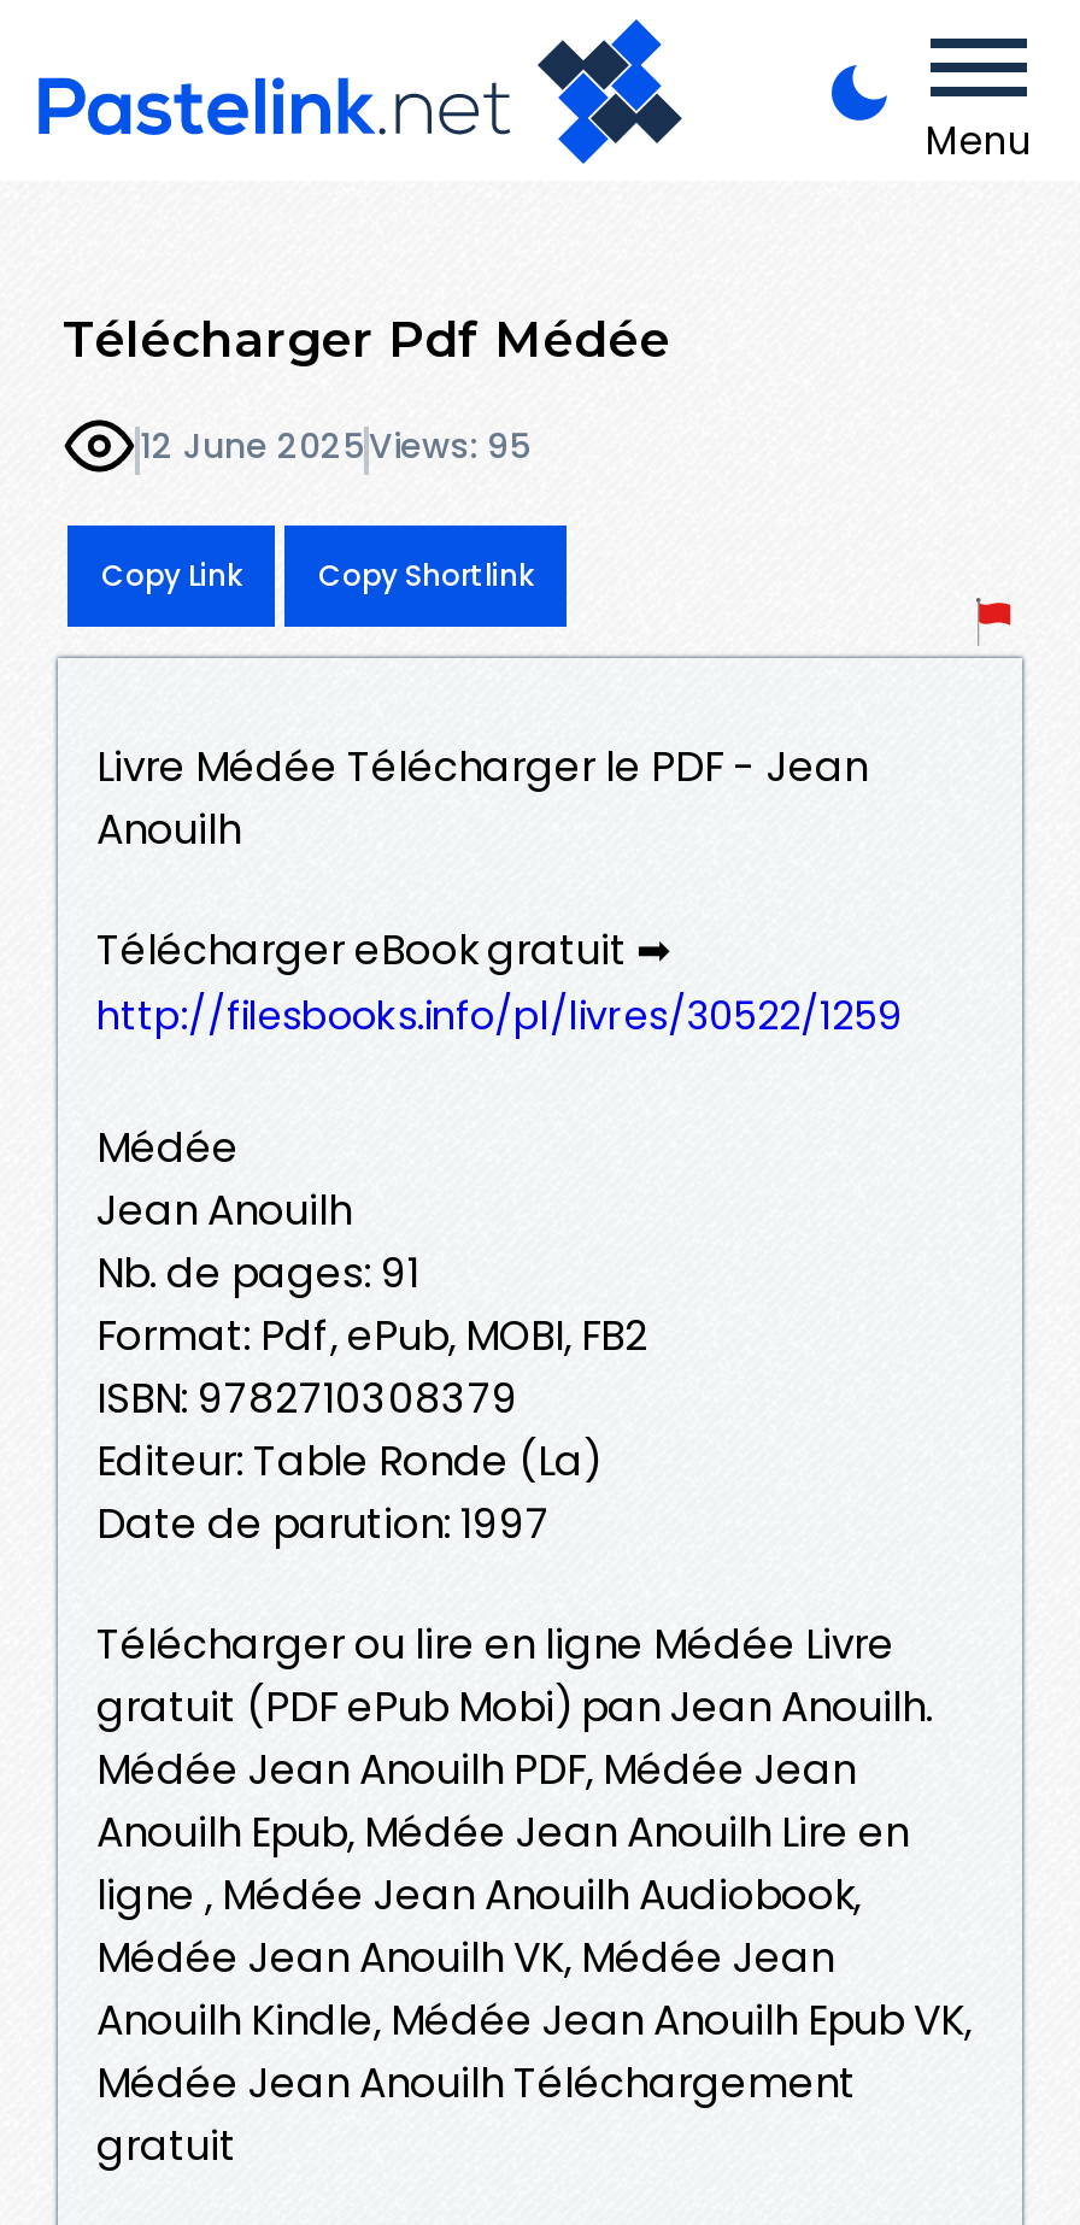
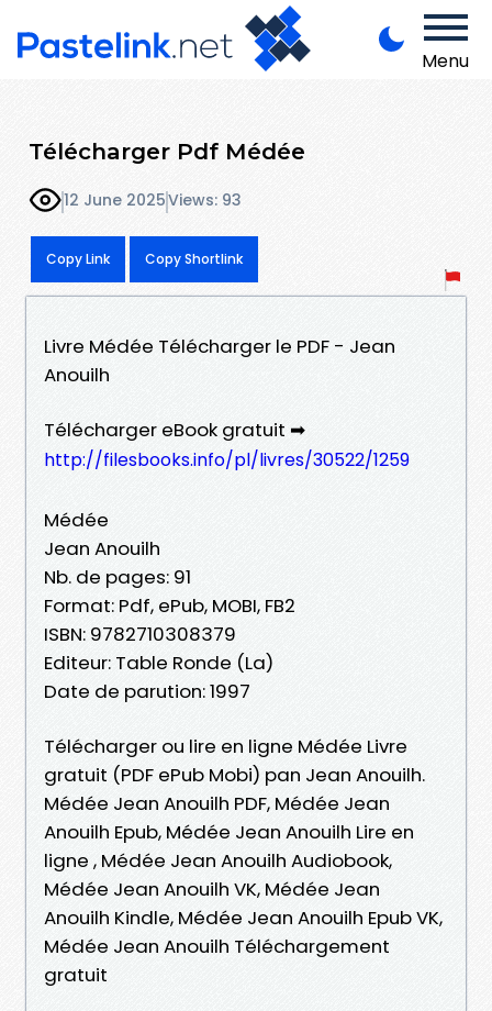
[140,423,530,471] 12 June 2025 Views: 95 -> [64,189,242,211] 12 June 2025 Views: 93

